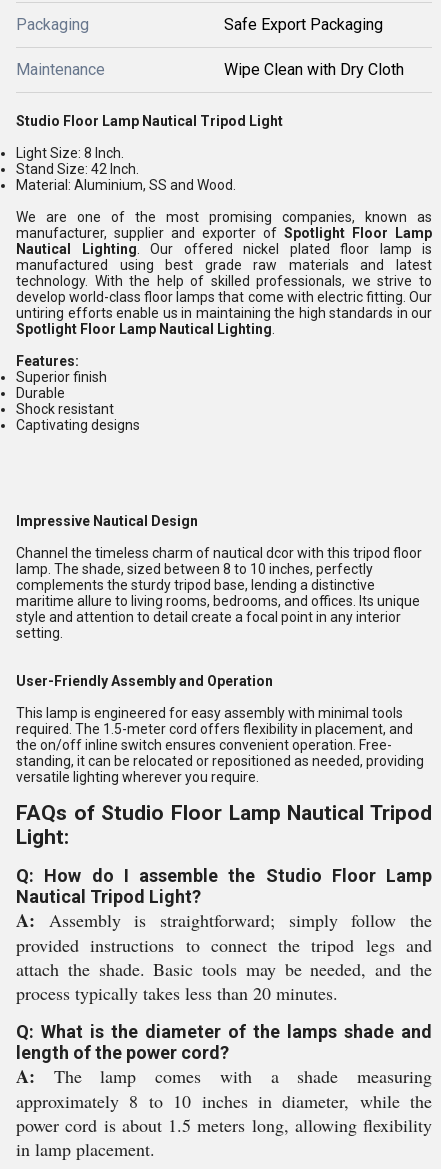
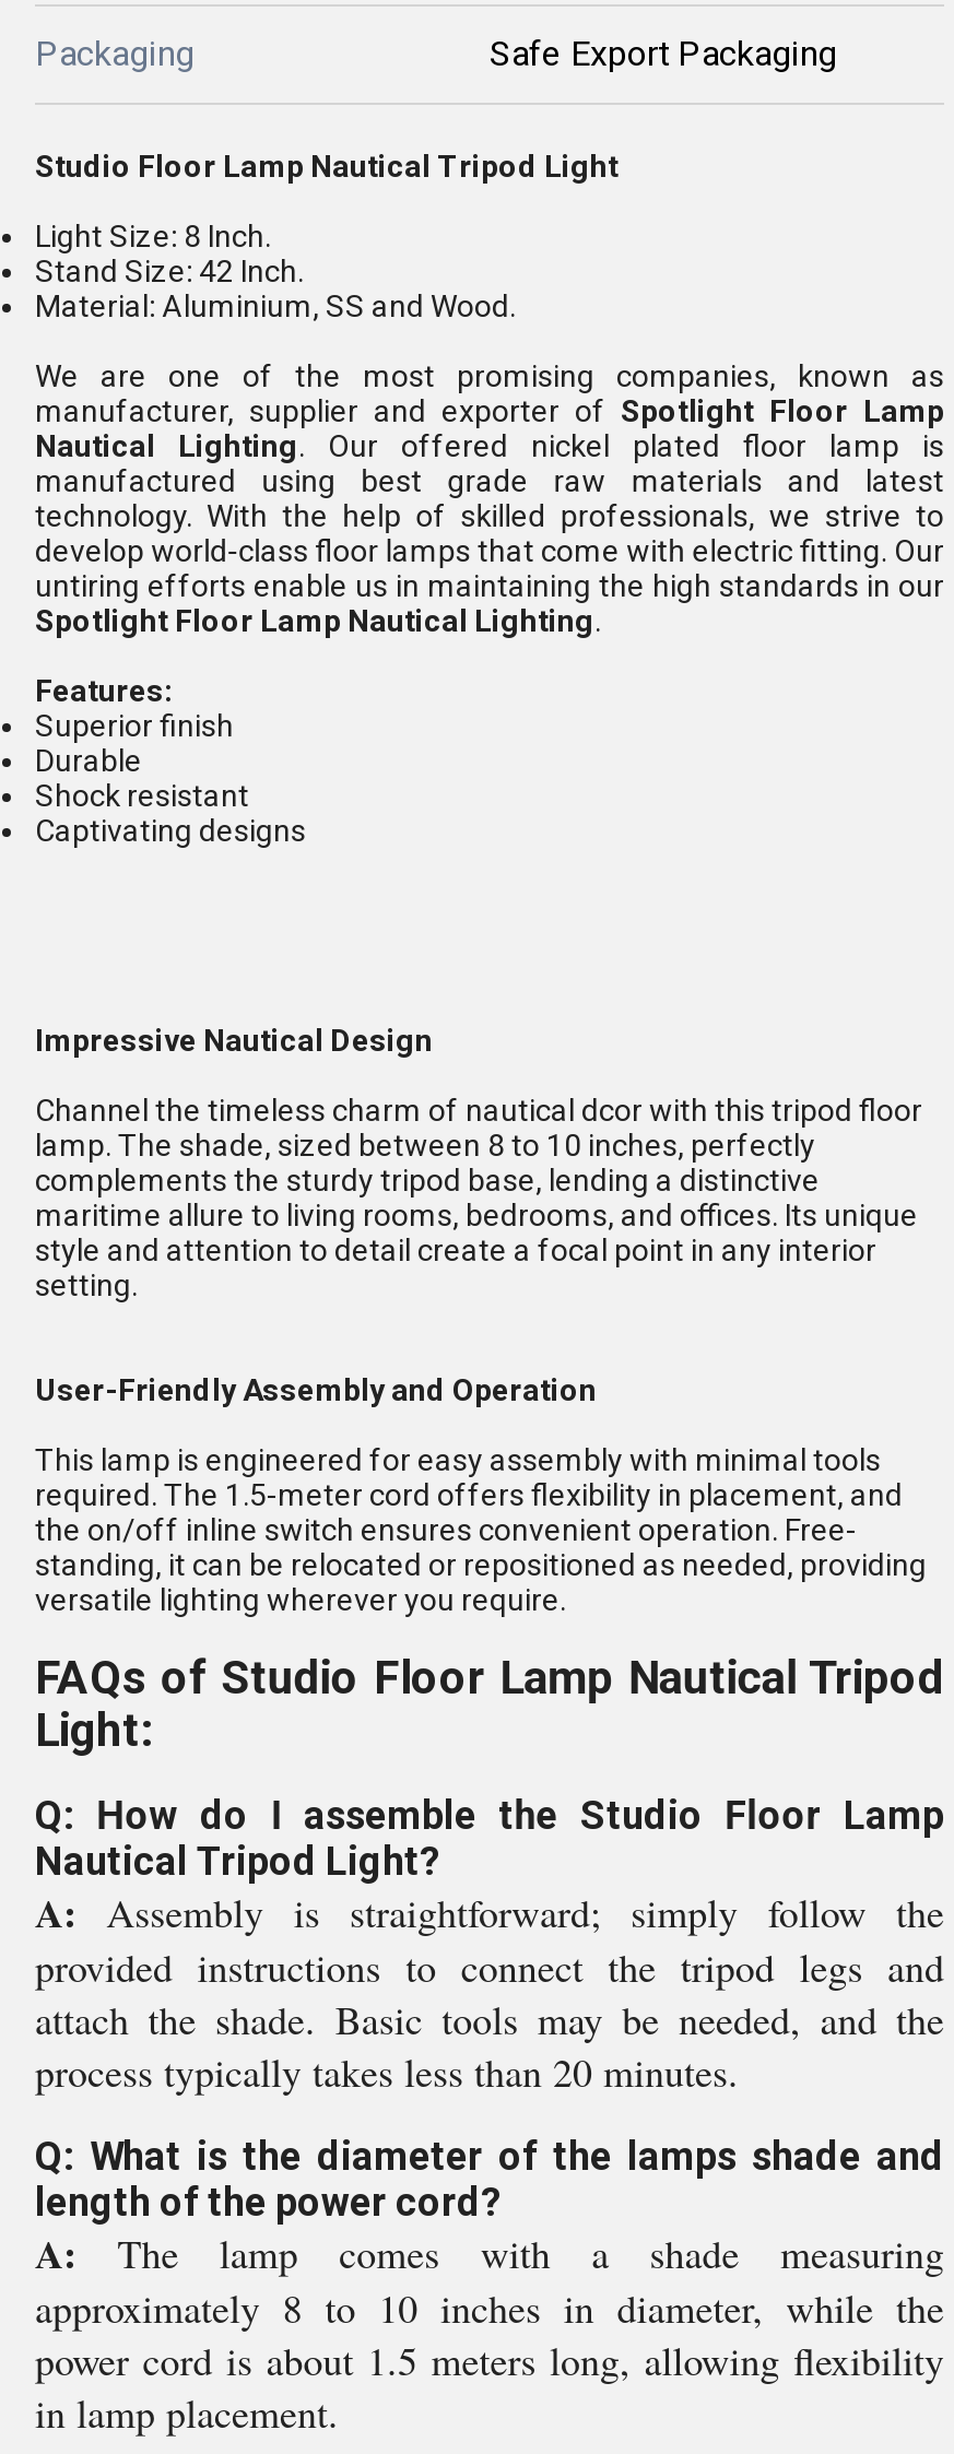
[16,60,404,79] Maintenance | Wipe Clean with Dry Cloth -> none

